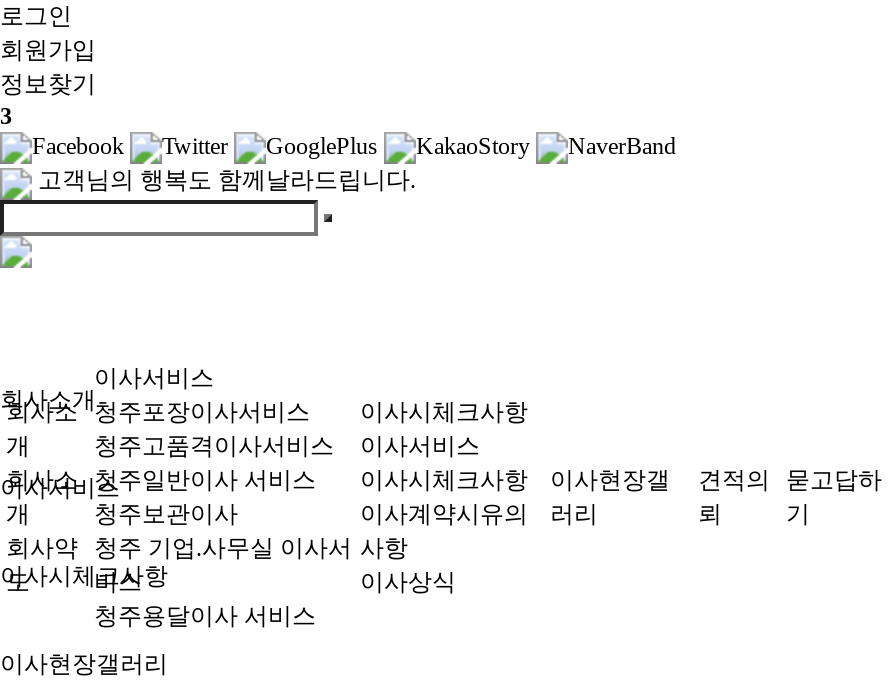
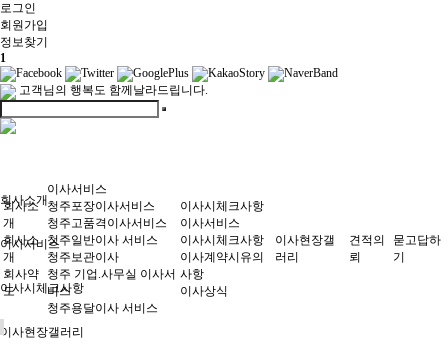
[0,102,12,130] 3 -> [0,51,6,65] 1

